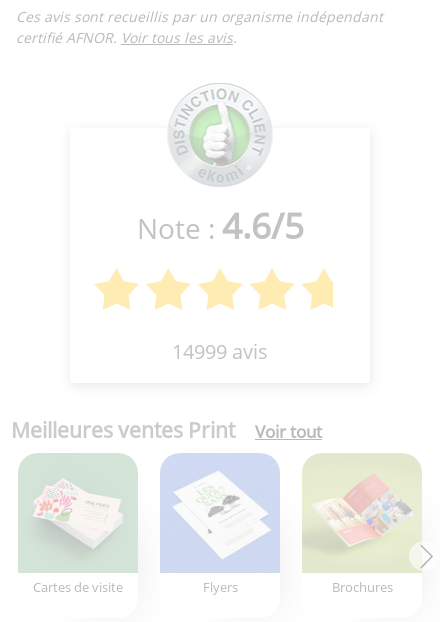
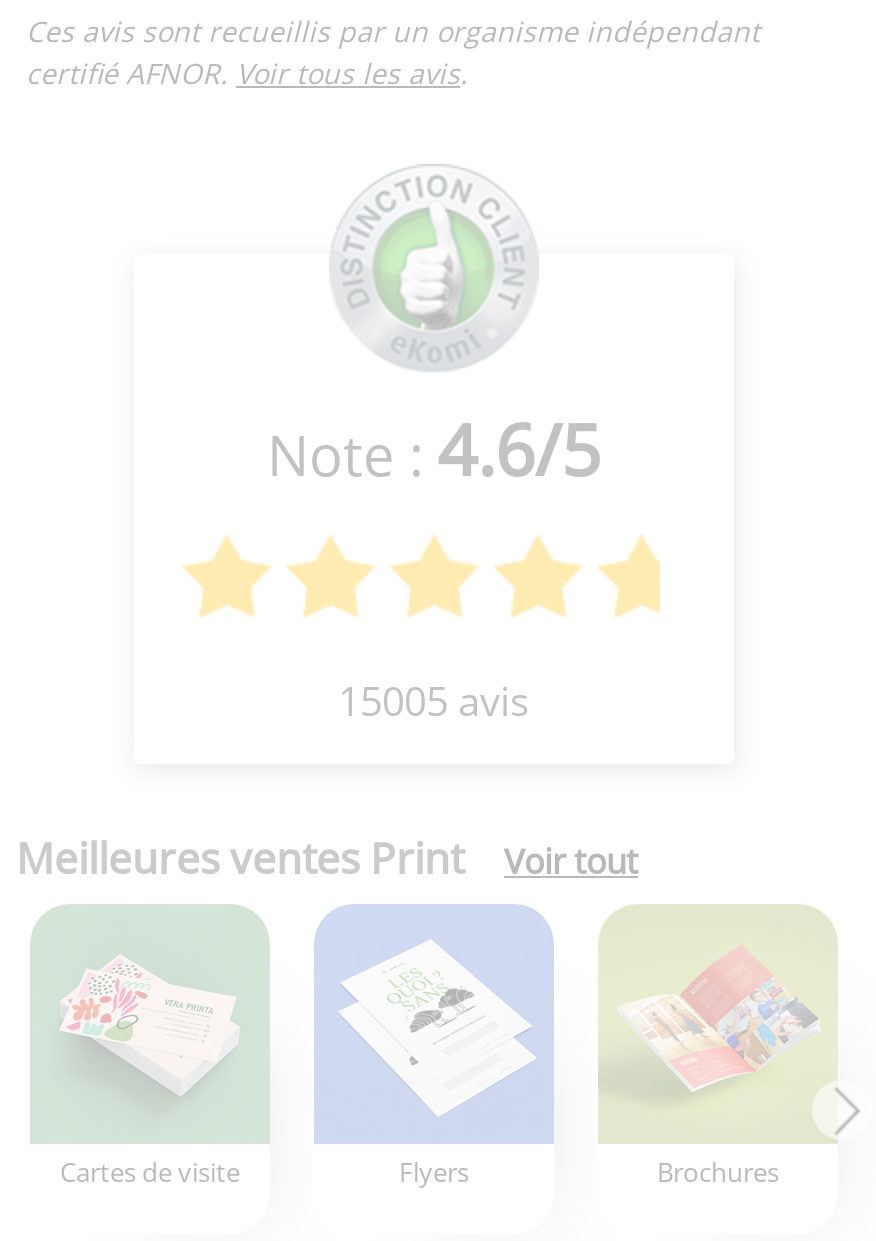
[172,338,268,365] 14999 avis -> [338,675,530,729] 15005 avis

